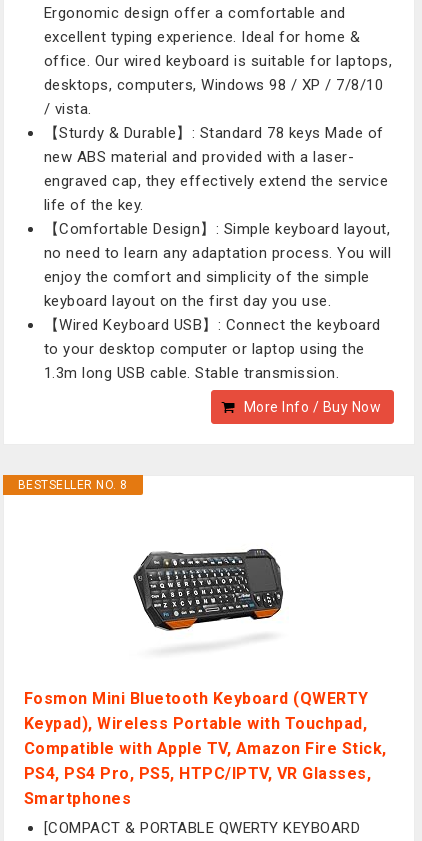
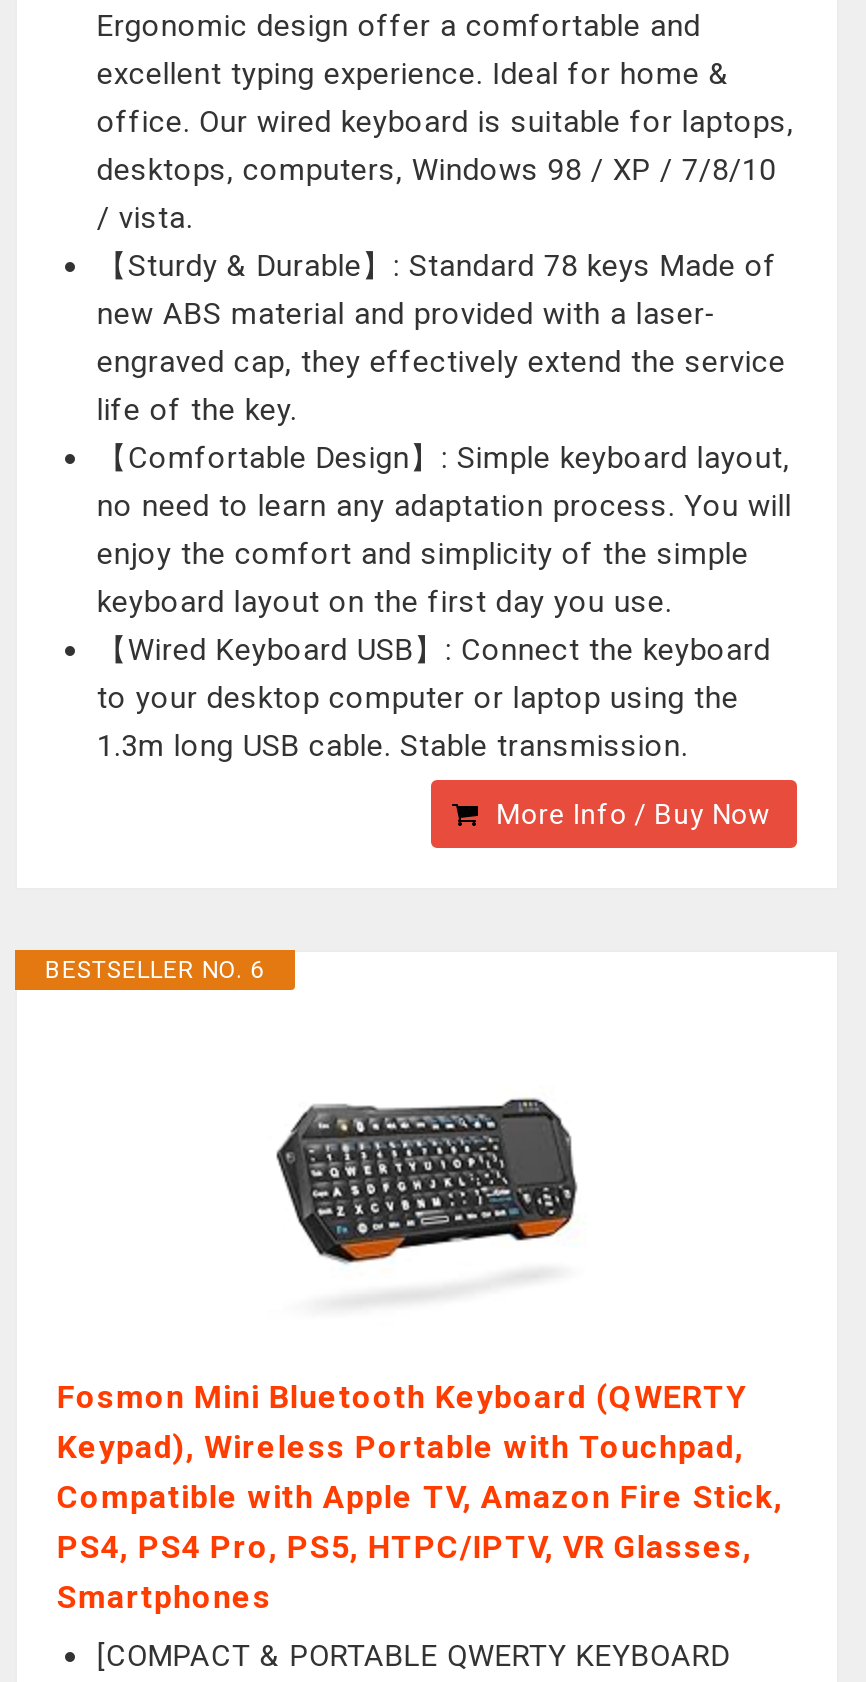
[18,478,128,492] BESTSELLER NO. 8 -> [45,956,265,984] BESTSELLER NO. 6

